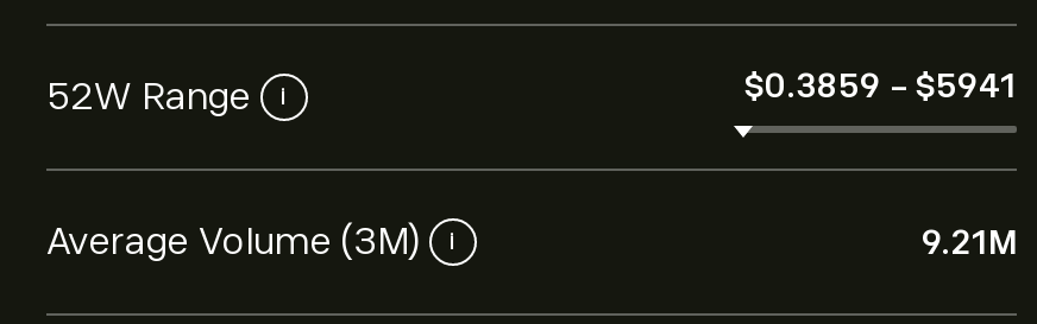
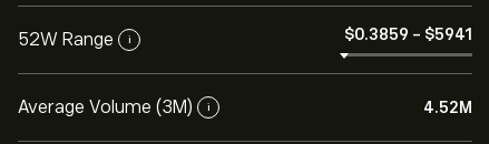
[922,223,1017,261] 9.21M -> [423,99,472,116] 4.52M

